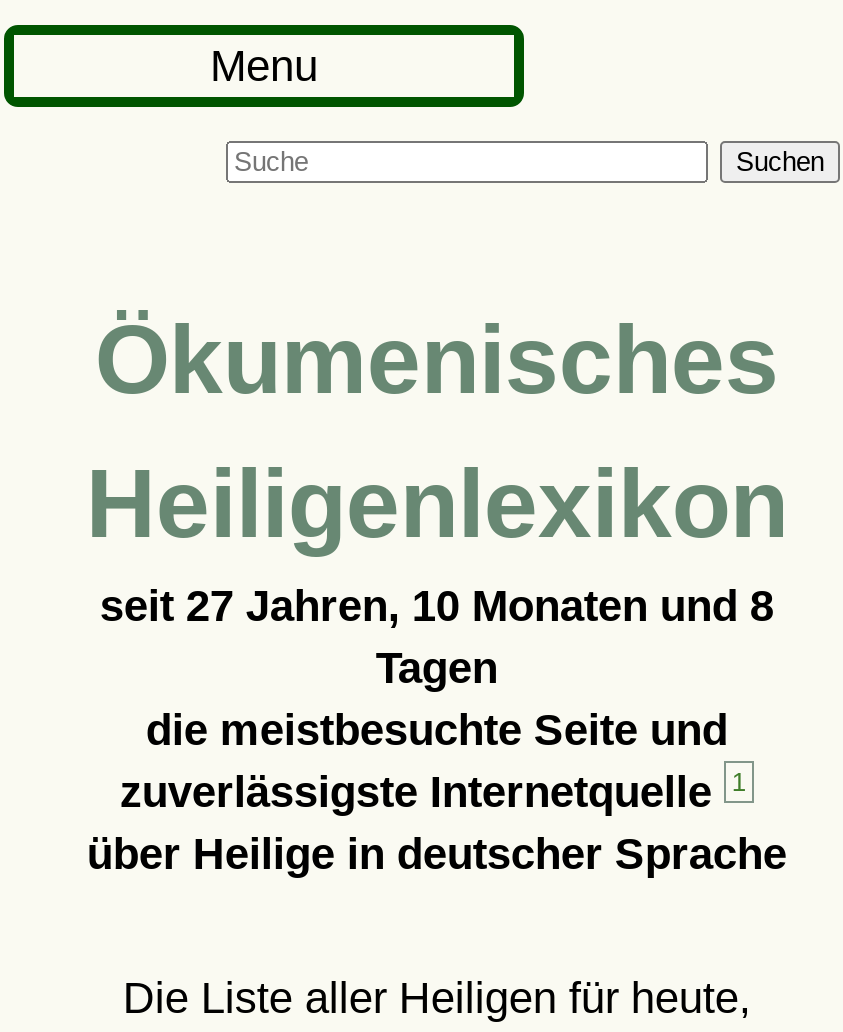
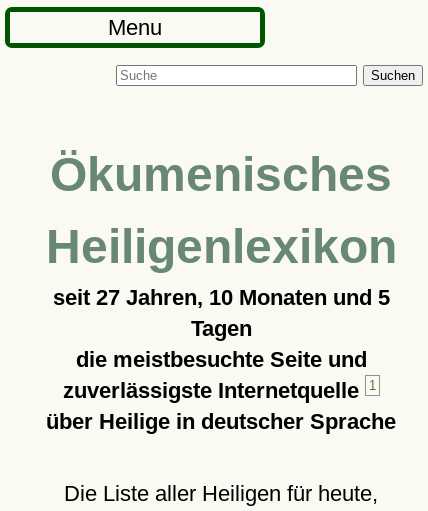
[100,581,774,631] seit 27 Jahren, 10 Monaten und 8 -> [53,285,390,310] seit 27 Jahren, 10 Monaten und 5

